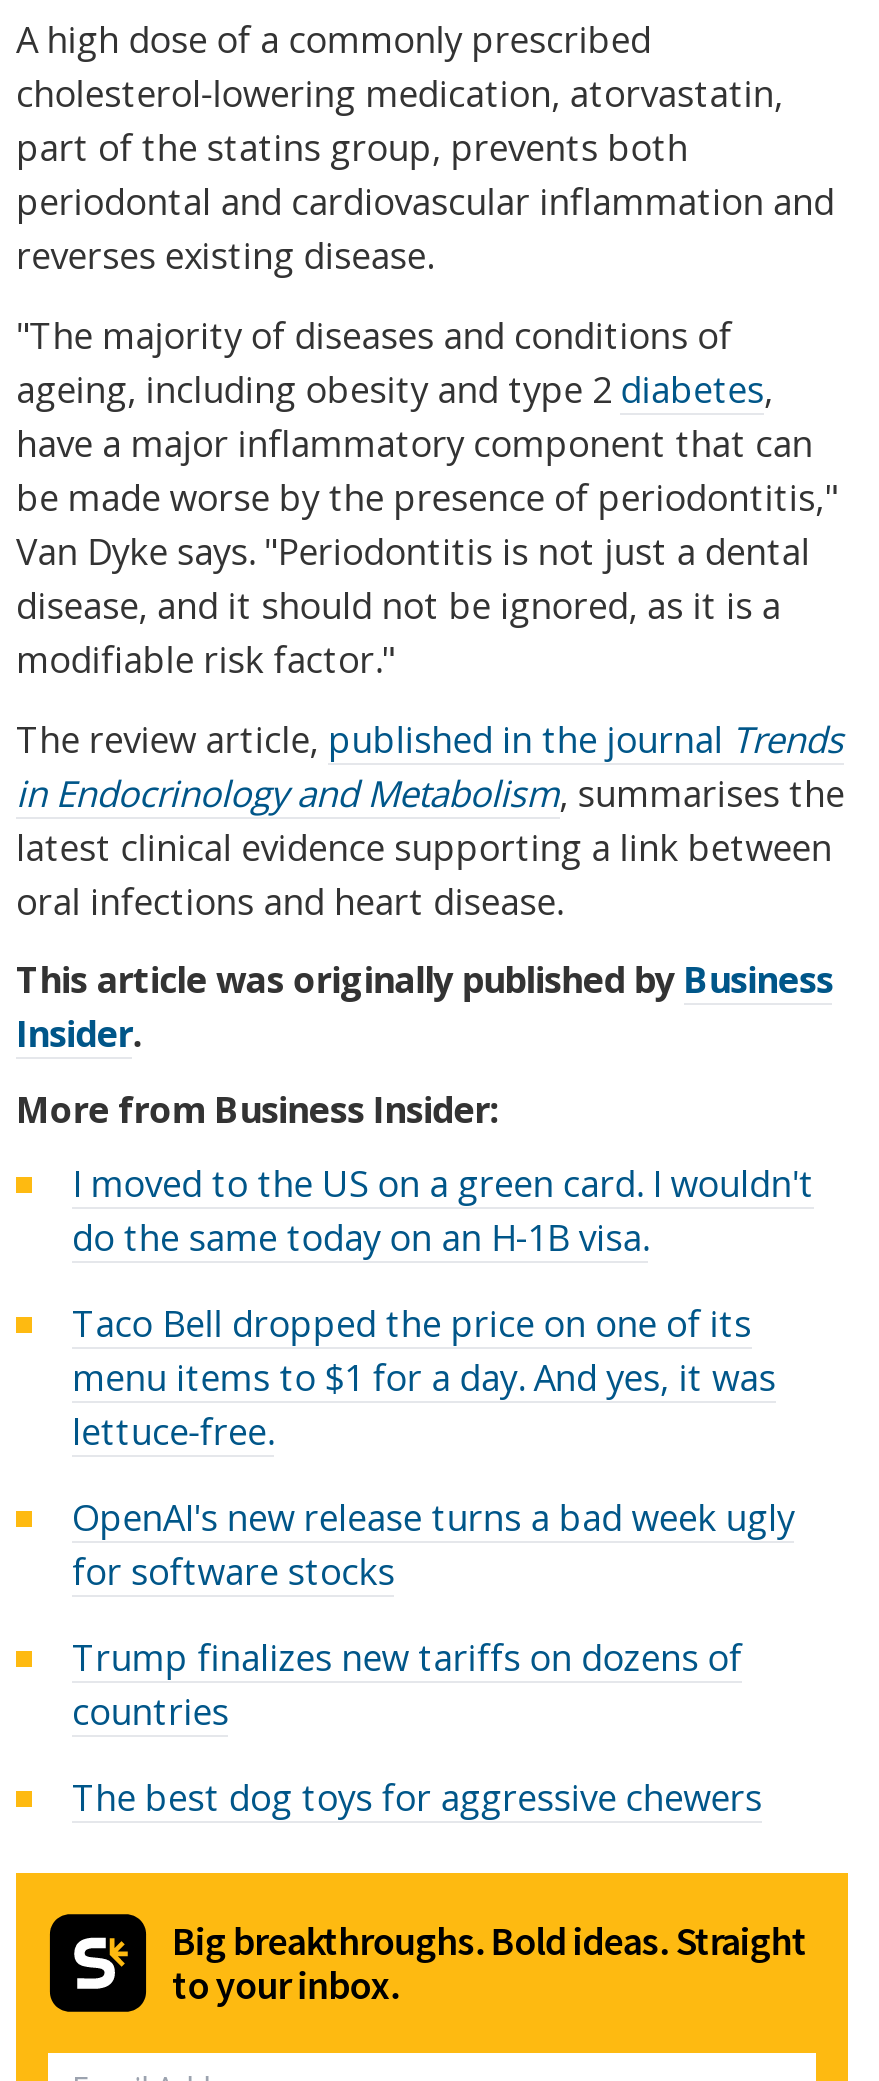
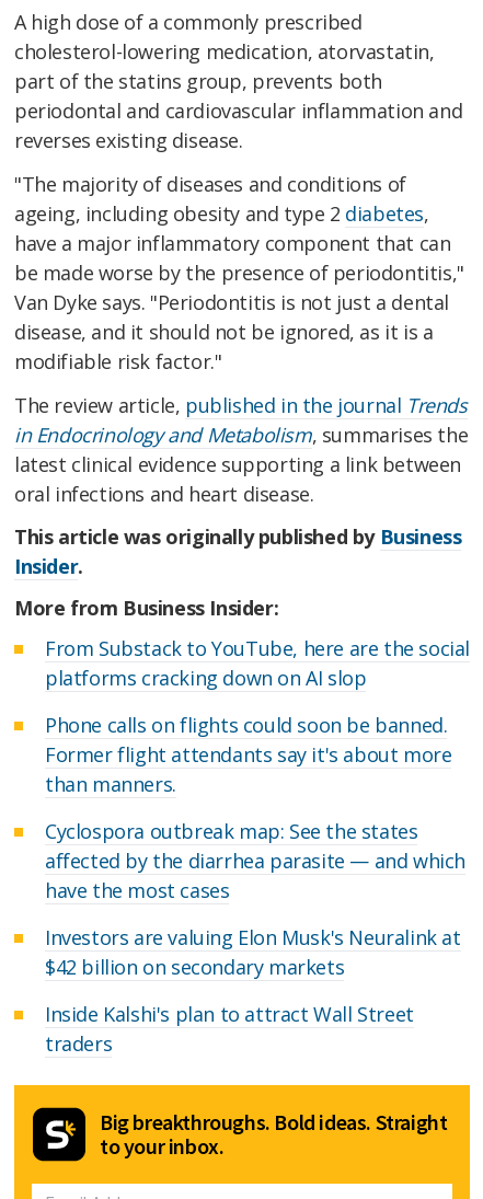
[72,1159,814,1261] I moved to the US on a green card. I wouldn't | do the same today on an H-1B visa. -> [45,635,470,691] From Substack to YouTube, here are the social | platforms cracking down on AI slop
[72,1299,776,1455] Taco Bell dropped the price on one of its | menu items to $1 for a day. And yes, it was | lettuce-free. -> [45,712,452,797] Phone calls on flights could soon be banned. | Former flight attendants say it's about more | than manners.
[72,1493,794,1595] OpenAI's new release turns a bad week ugly | for software stocks -> [45,818,465,903] Cyclospora outbreak map: See the states | affected by the diarrhea parasite — and which | have the most cases
[72,1633,742,1735] Trump finalizes new tariffs on dozens of | countries -> [45,924,461,980] Investors are valuing Elon Musk's Neuralink at | $42 billion on secondary markets
[72,1773,762,1821] The best dog toys for aggressive chewers -> [45,1001,414,1057] Inside Kalshi's plan to attract Wall Street | traders

